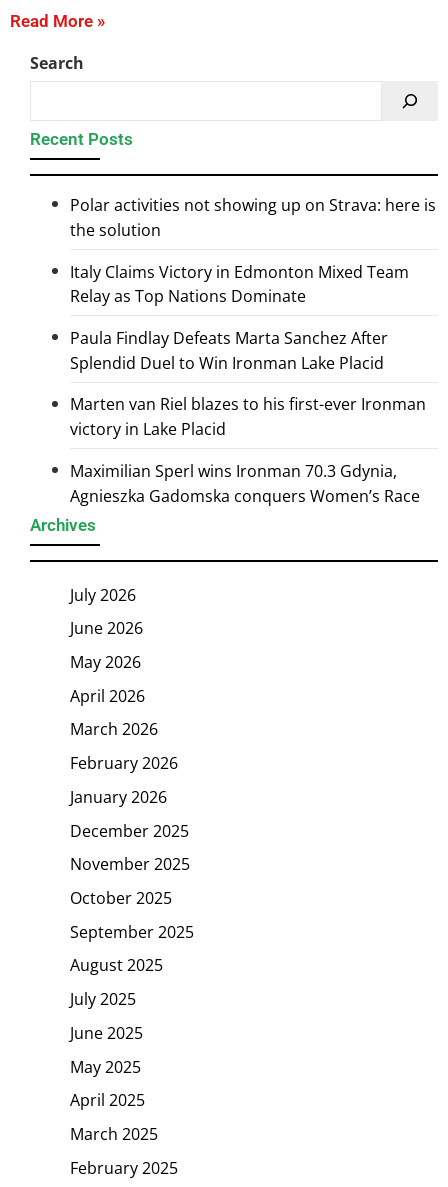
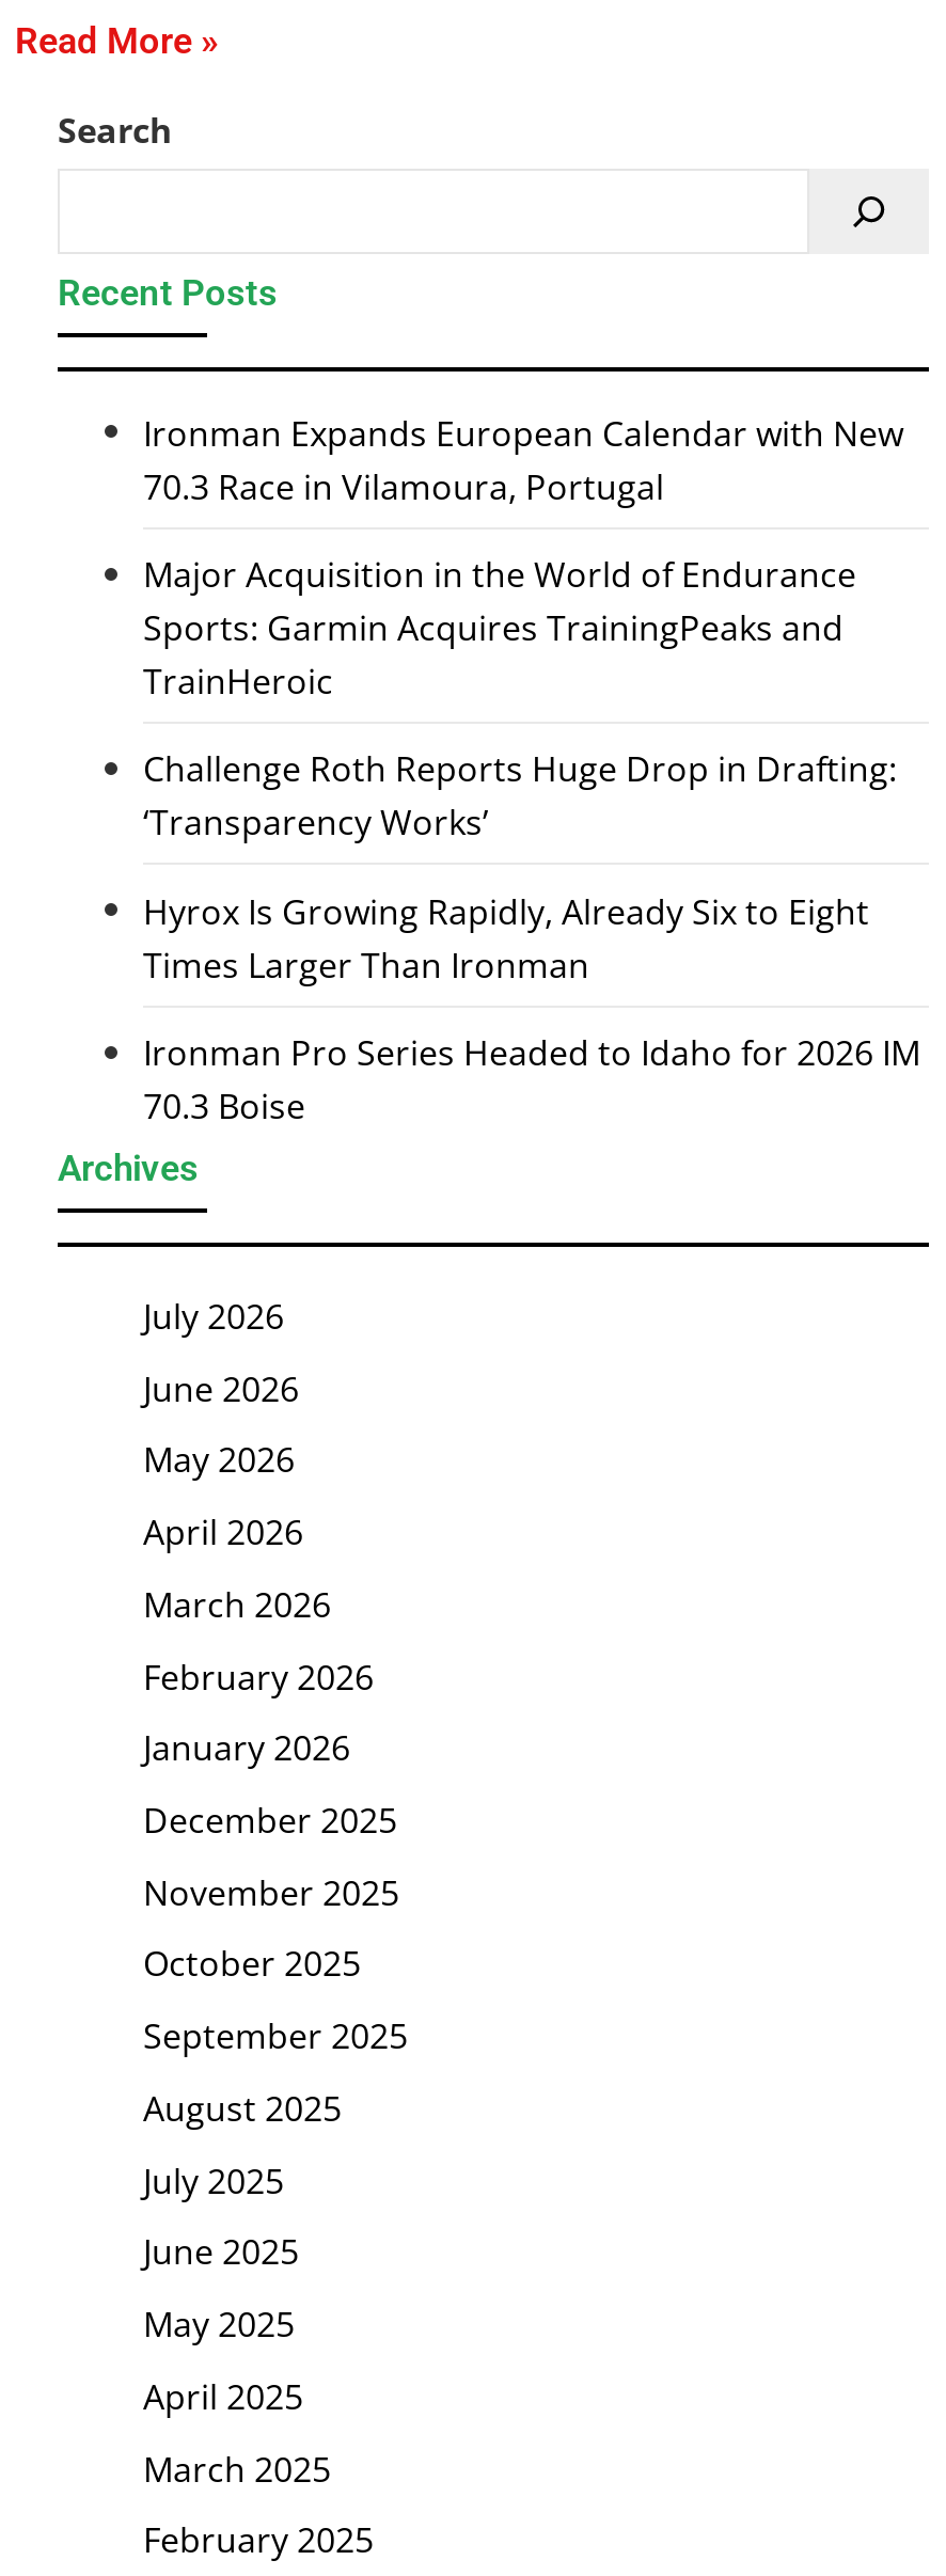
[70,194,436,241] Polar activities not showing up on Strava: here is | the solution -> [143,410,903,510] Ironman Expands European Calendar with New | 70.3 Race in Vilamoura, Portugal
[70,260,409,307] Italy Claims Victory in Edmonton Mixed Team | Relay as Top Nations Dominate -> [143,552,856,704] Major Acquisition in the World of Endurance | Sports: Garmin Acquires TrainingPeaks and | TrainHeroic
[70,327,388,374] Paula Findlay Defeats Marta Sanchez After | Splendid Duel to Win Ironman Lake Placid -> [143,747,897,846] Challenge Roth Reports Huge Drop in Drafting: | ‘Transparency Works’
[70,393,426,440] Marten van Riel blazes to his first-ever Ironman | victory in Lake Placid -> [143,888,869,988] Hyrox Is Growing Rapidly, Already Six to Eight | Times Larger Than Ironman
[70,460,420,506] Maximilian Sperl wins Ironman 70.3 Gdynia, | Agnieszka Gadomska conquers Women’s Race -> [143,1030,920,1130] Ironman Pro Series Headed to Idaho for 2026 IM | 70.3 Boise

